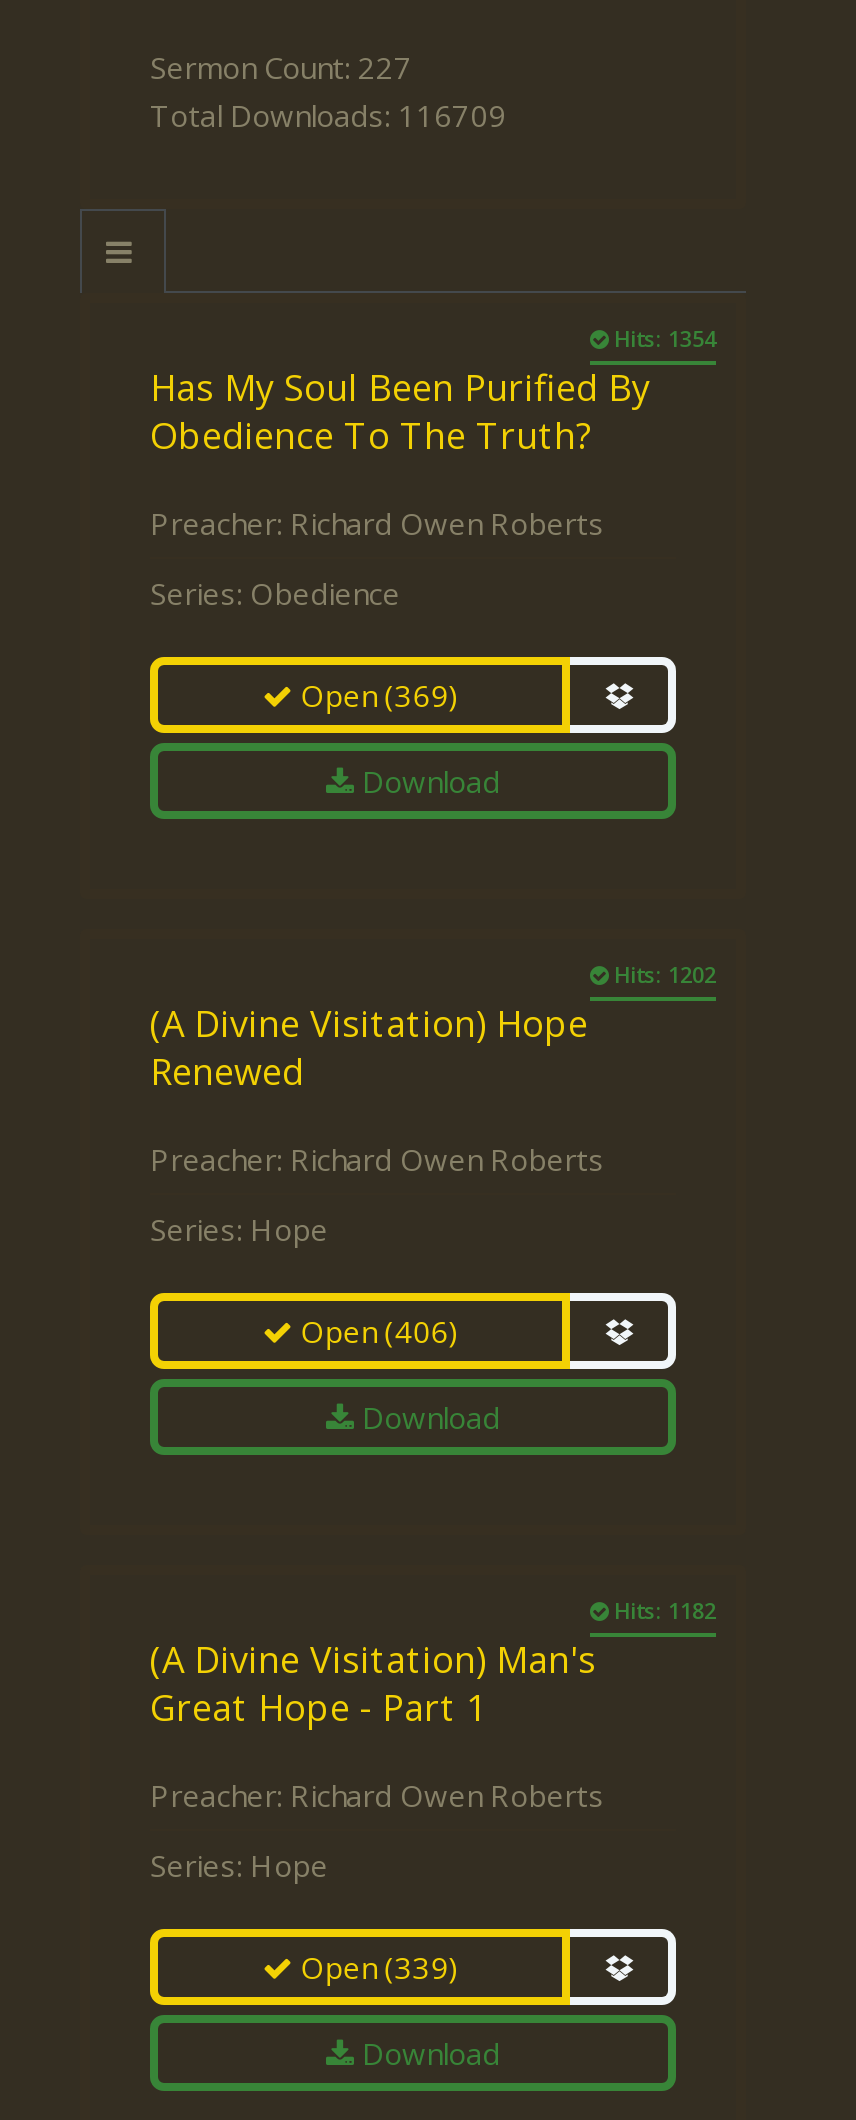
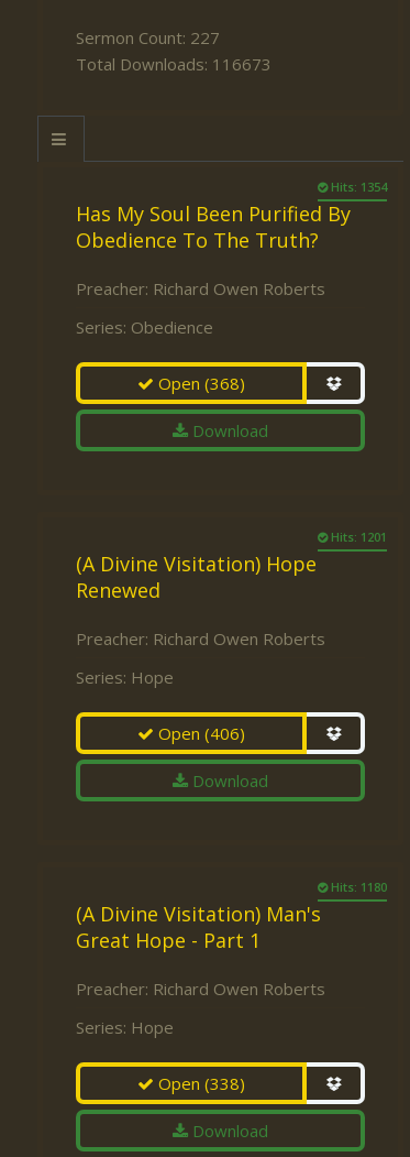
[150,96,506,136] Total Downloads: 116709 -> [76,53,272,75] Total Downloads: 116673
[292,676,458,716] Open (369) -> [154,372,245,394] Open (368)
[608,960,716,990] Hits: 1202 -> [328,529,387,545] Hits: 1201
[608,1596,716,1626] Hits: 1182 -> [328,879,387,895] Hits: 1180
[292,1948,458,1988] Open (339) -> [154,1073,245,1095] Open (338)

